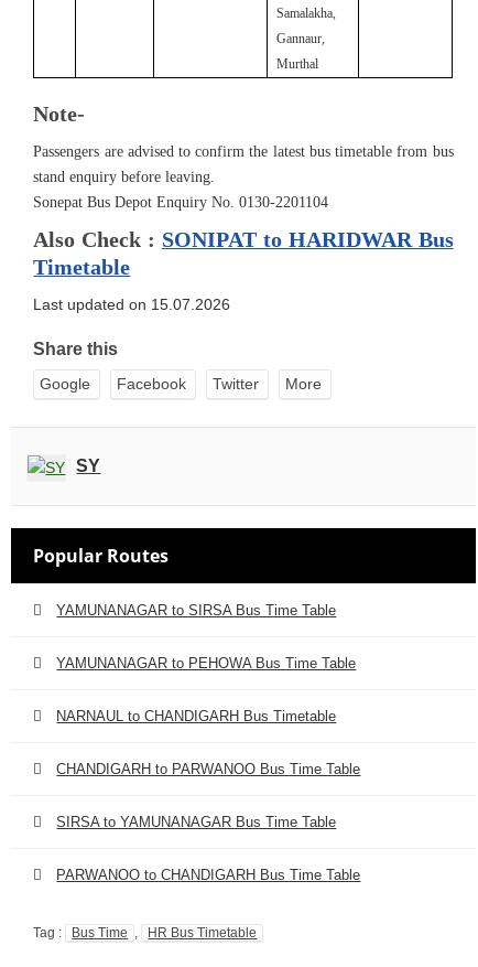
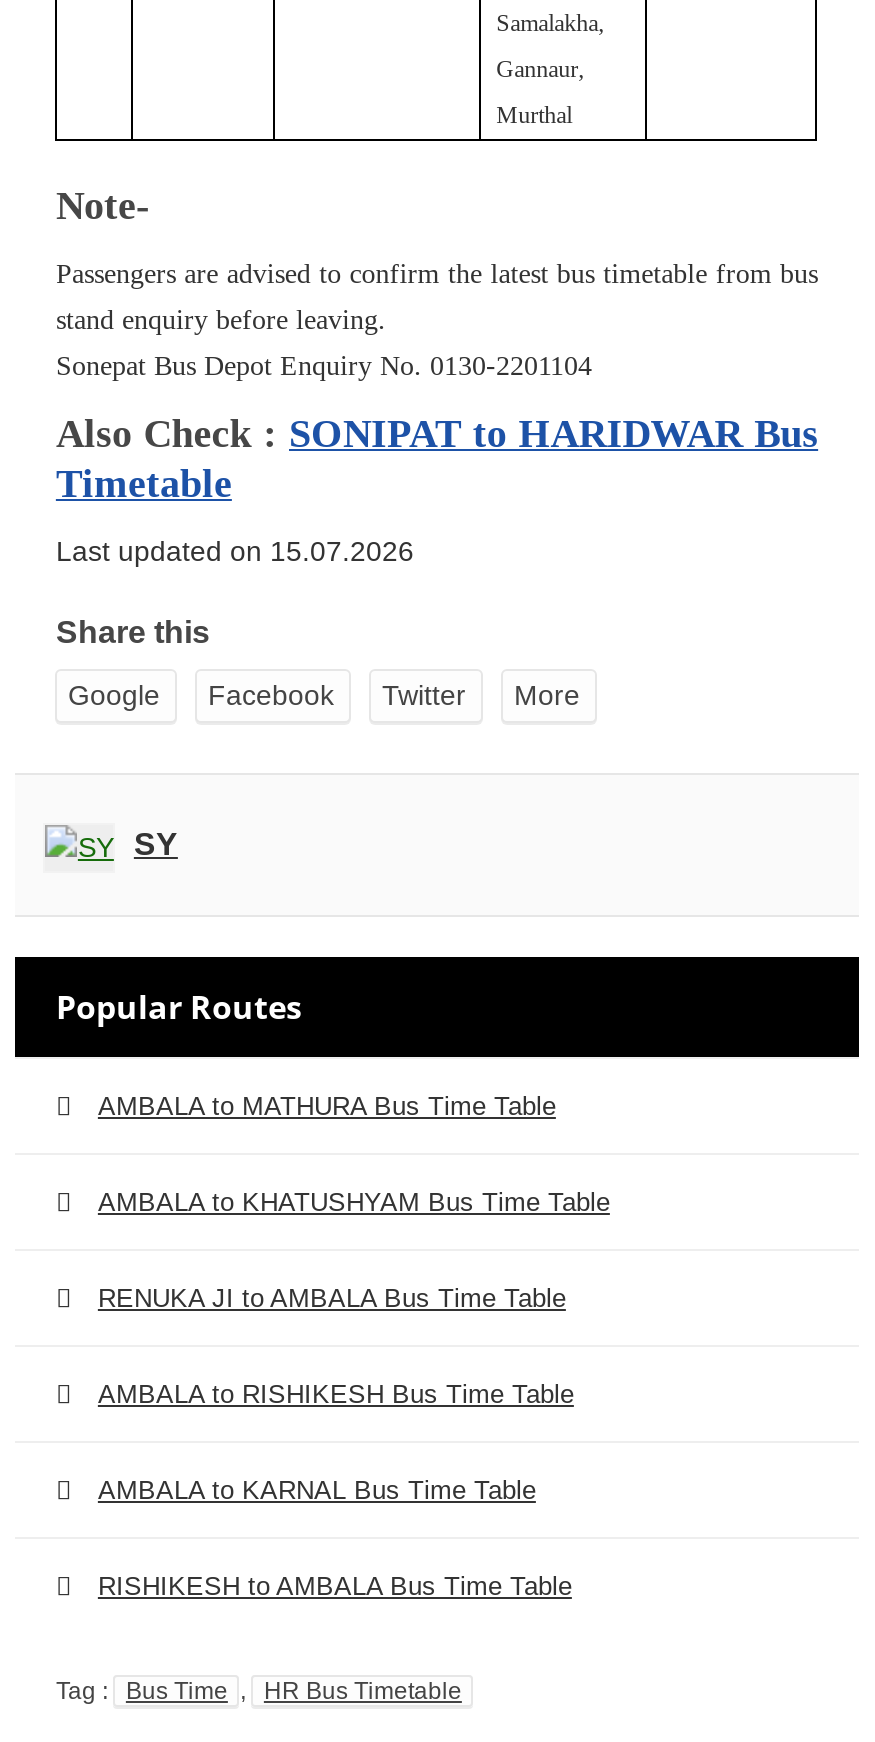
[57,602,336,618] YAMUNANAGAR to SIRSA Bus Time Table -> [98,1090,556,1120] AMBALA to MATHURA Bus Time Table
[57,655,356,671] YAMUNANAGAR to PEHOWA Bus Time Table -> [98,1186,610,1216] AMBALA to KHATUSHYAM Bus Time Table
[57,707,336,724] NARNAUL to CHANDIGARH Bus Timetable -> [98,1282,566,1312] RENUKA JI to AMBALA Bus Time Table
[57,760,361,777] CHANDIGARH to PARWANOO Bus Time Table -> [98,1378,574,1408] AMBALA to RISHIKESH Bus Time Table
[57,813,336,830] SIRSA to YAMUNANAGAR Bus Time Table -> [98,1474,536,1504] AMBALA to KARNAL Bus Time Table
[57,866,361,883] PARWANOO to CHANDIGARH Bus Time Table -> [98,1570,572,1600] RISHIKESH to AMBALA Bus Time Table

